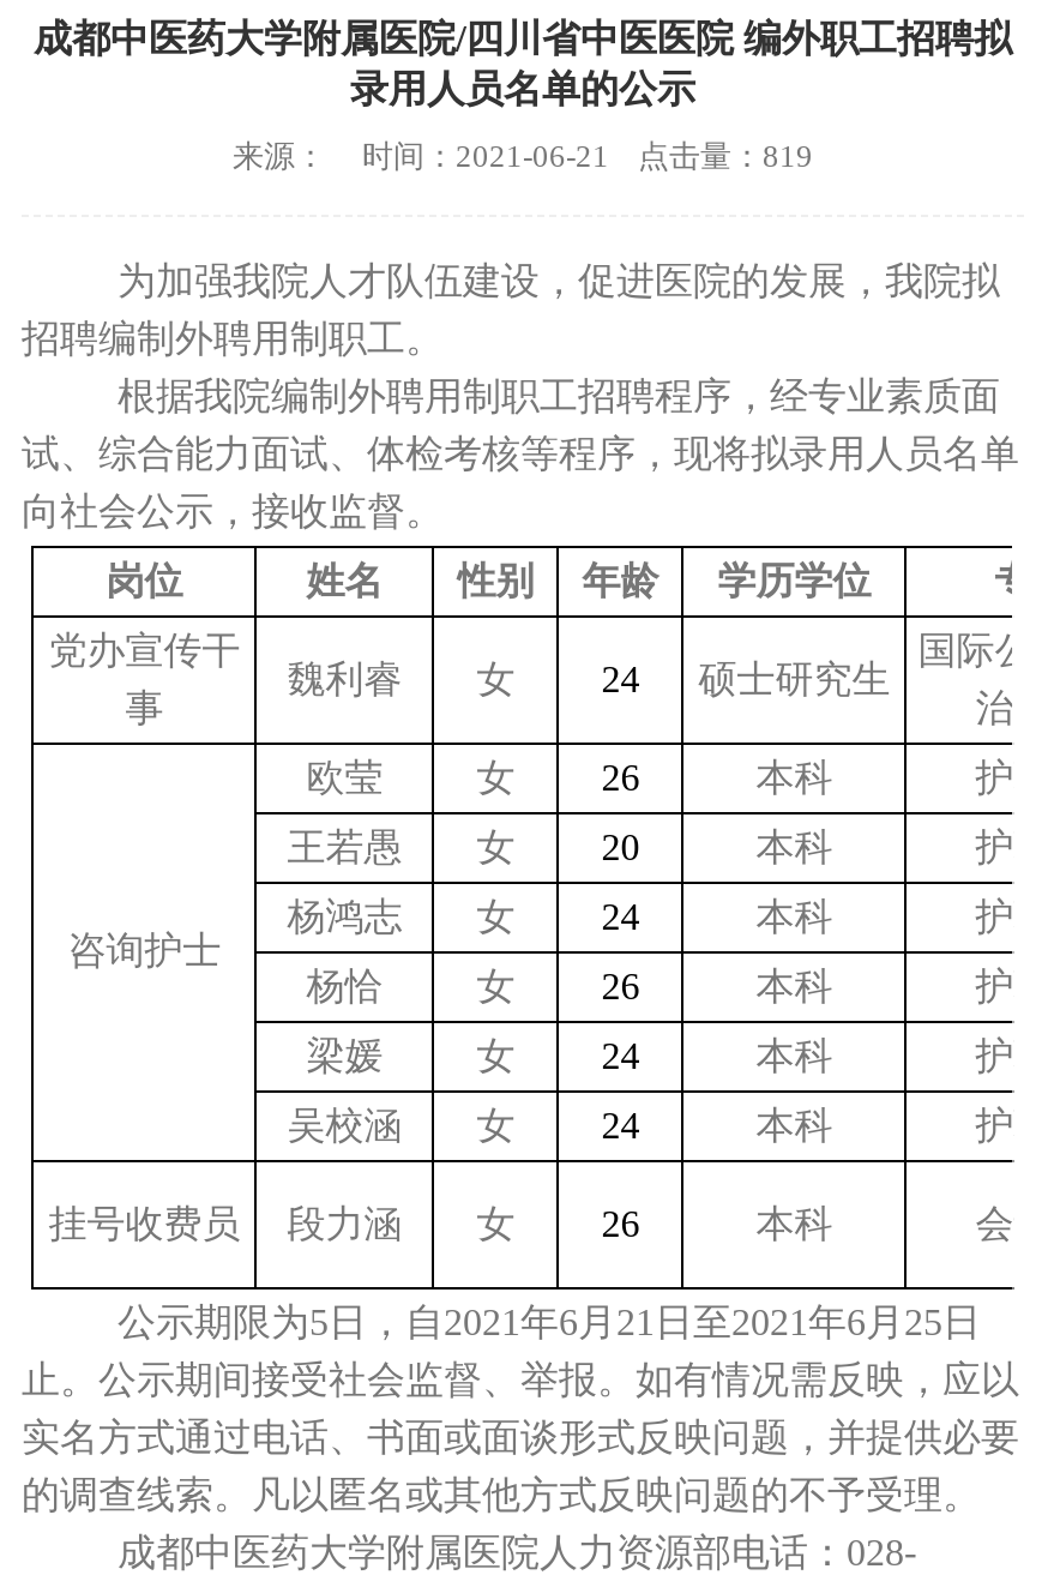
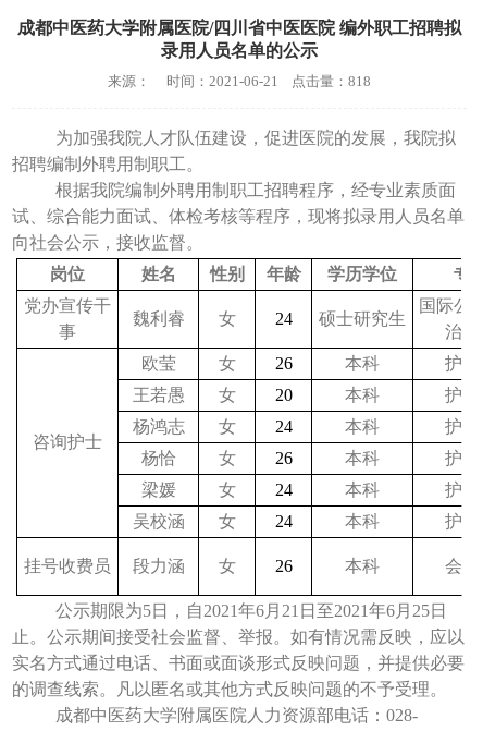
[233,139,813,175] 来源： 时间：2021-06-21 点击量：819 -> [108,74,371,90] 来源： 时间：2021-06-21 点击量：818

